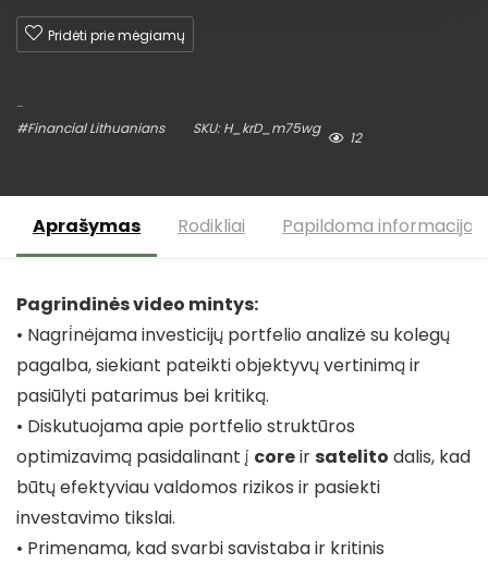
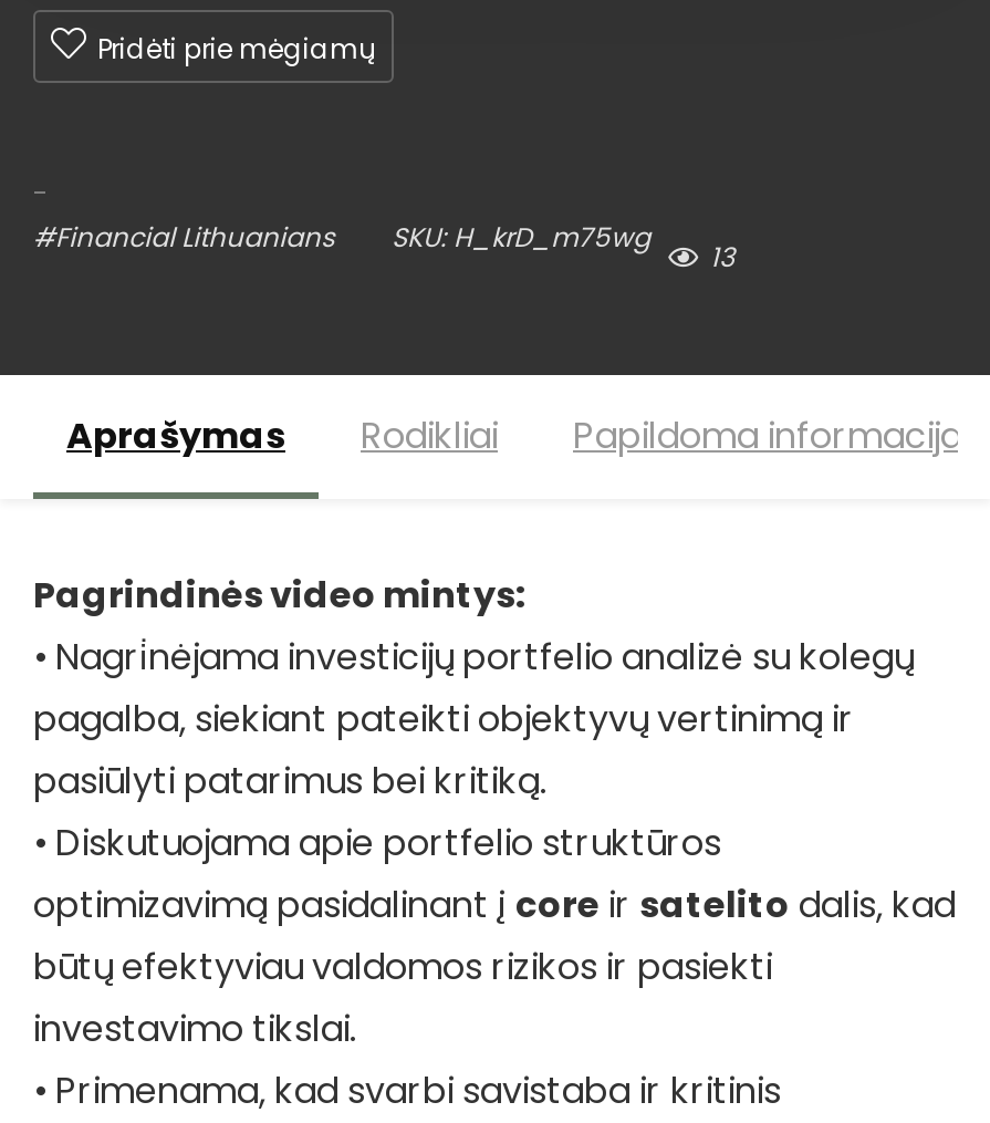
[350,128,362,146] 12 -> [710,237,734,274] 13

